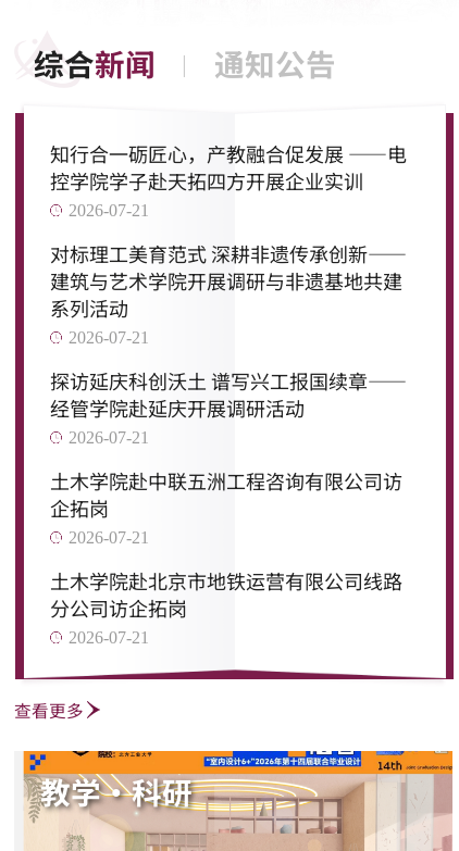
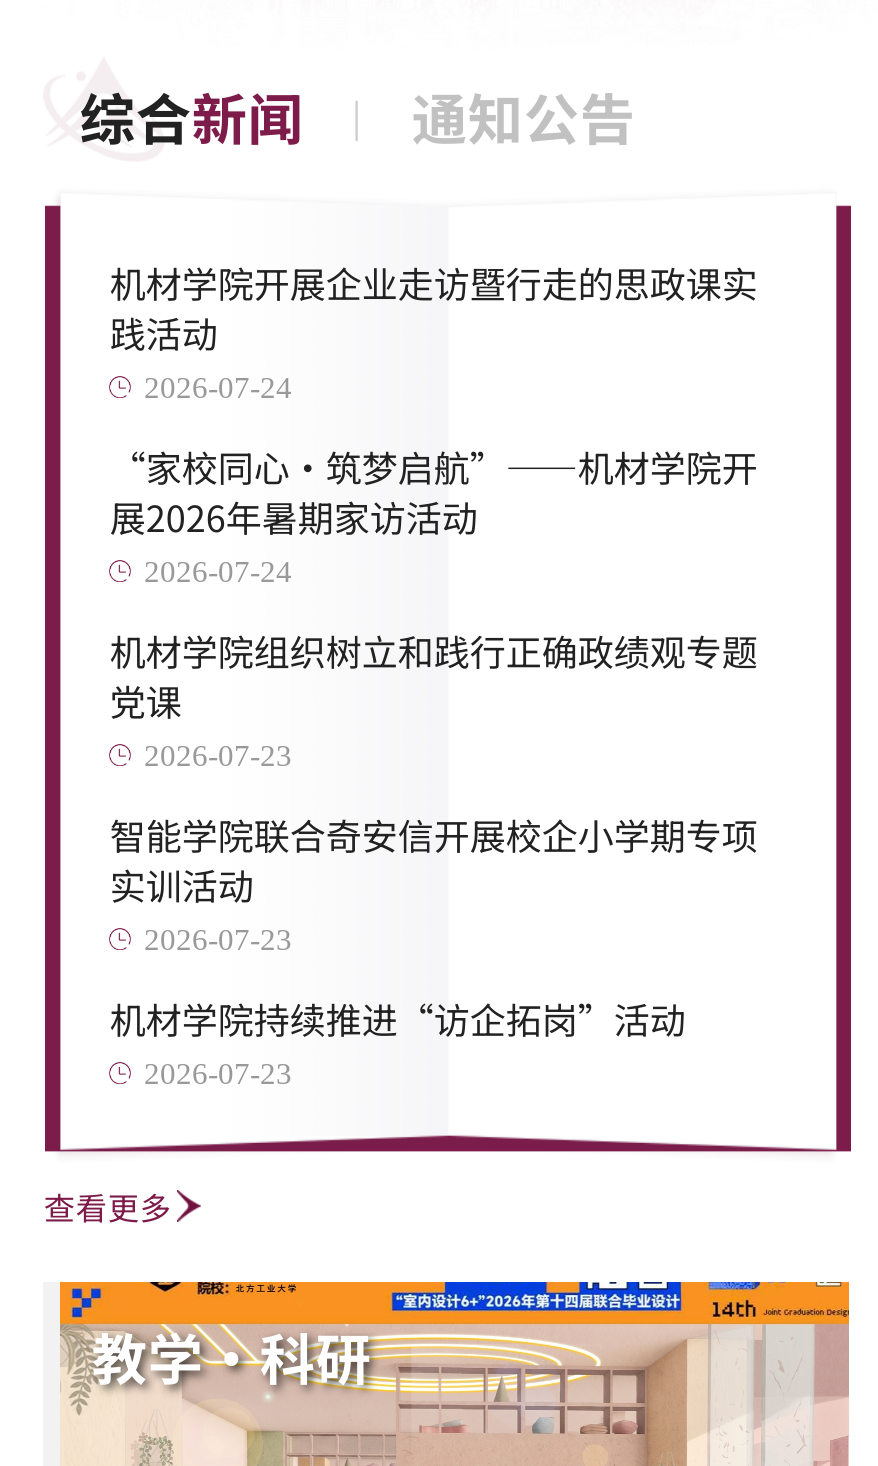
[50,139,407,219] 知行合一砺匠心，产教融合促发展 ——电 | 控学院学子赴天拓四方开展企业实训 | 2026-07-21 -> [110,255,758,403] 机材学院开展企业走访暨行走的思政课实 | 践活动 | 2026-07-24
[50,239,407,346] 对标理工美育范式 深耕非遗传承创新—— | 建筑与艺术学院开展调研与非遗基地共建 | 系列活动 | 2026-07-21 -> [110,439,758,587] “家校同心·筑梦启航”——机材学院开 | 展2026年暑期家访活动 | 2026-07-24
[50,366,407,446] 探访延庆科创沃土 谱写兴工报国续章—— | 经管学院赴延庆开展调研活动 | 2026-07-21 -> [110,623,758,771] 机材学院组织树立和践行正确政绩观专题 | 党课 | 2026-07-23
[50,466,403,546] 土木学院赴中联五洲工程咨询有限公司访 | 企拓岗 | 2026-07-21 -> [110,807,758,955] 智能学院联合奇安信开展校企小学期专项 | 实训活动 | 2026-07-23
[50,566,403,646] 土木学院赴北京市地铁运营有限公司线路 | 分公司访企拓岗 | 2026-07-21 -> [110,991,686,1089] 机材学院持续推进“访企拓岗”活动 | 2026-07-23

